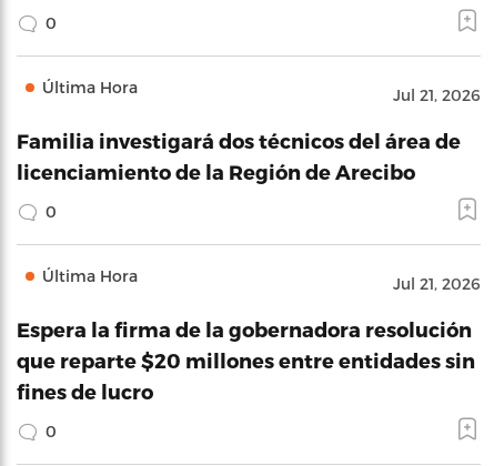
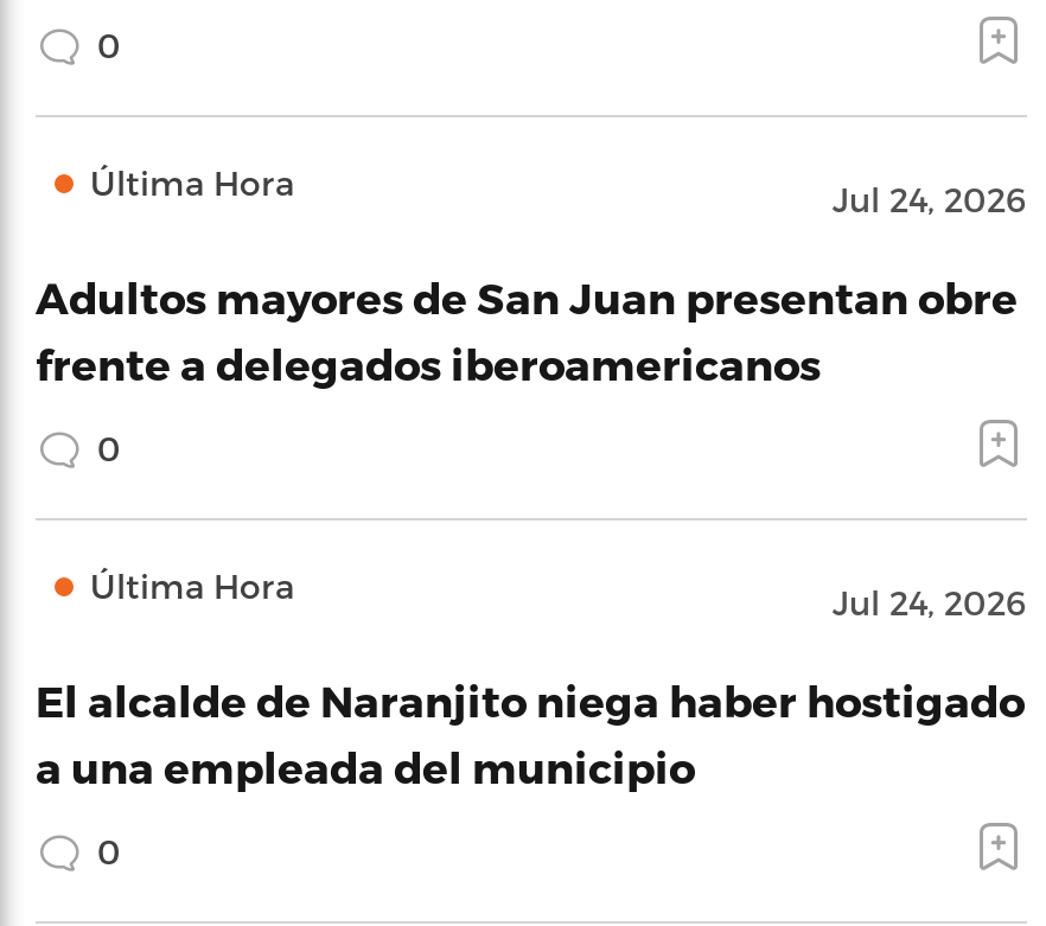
[393,85,481,104] Jul 21, 2026 -> [833,179,1027,219] Jul 24, 2026
[17,129,461,183] Familia investigará dos técnicos del área de | licenciamiento de la Región de Arecibo -> [36,272,1018,388] Adultos mayores de San Juan presentan obre | frente a delegados iberoamericanos
[393,274,481,293] Jul 21, 2026 -> [833,582,1027,622] Jul 24, 2026
[17,317,475,403] Espera la firma de la gobernadora resolución | que reparte $20 millones entre entidades sin | fines de lucro -> [36,675,1025,791] El alcalde de Naranjito niega haber hostigado | a una empleada del municipio

